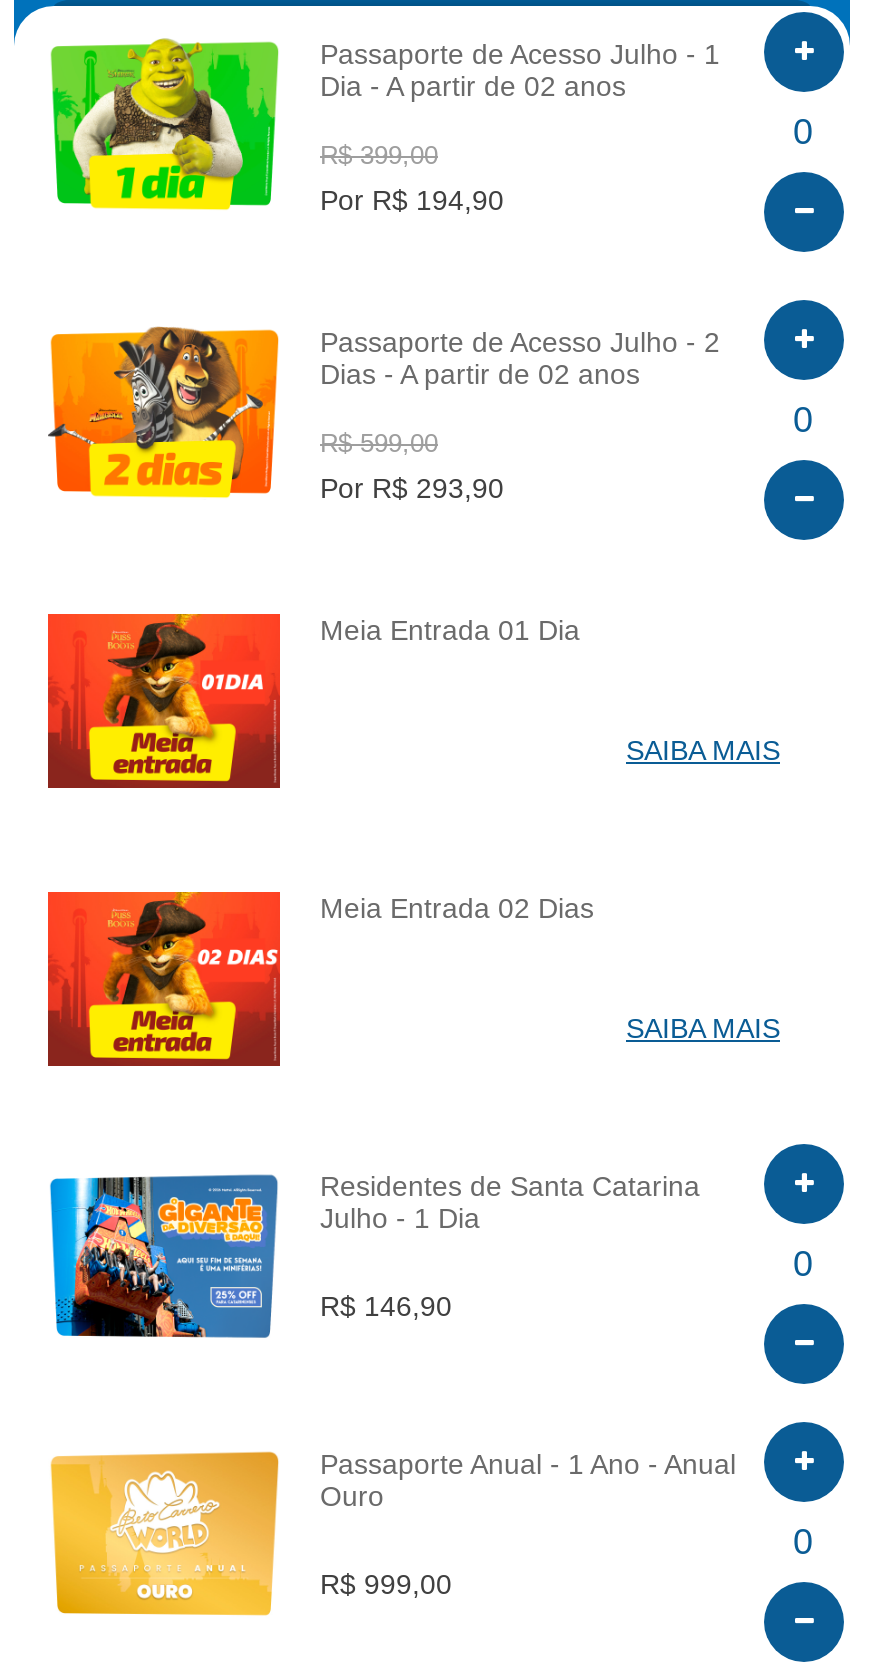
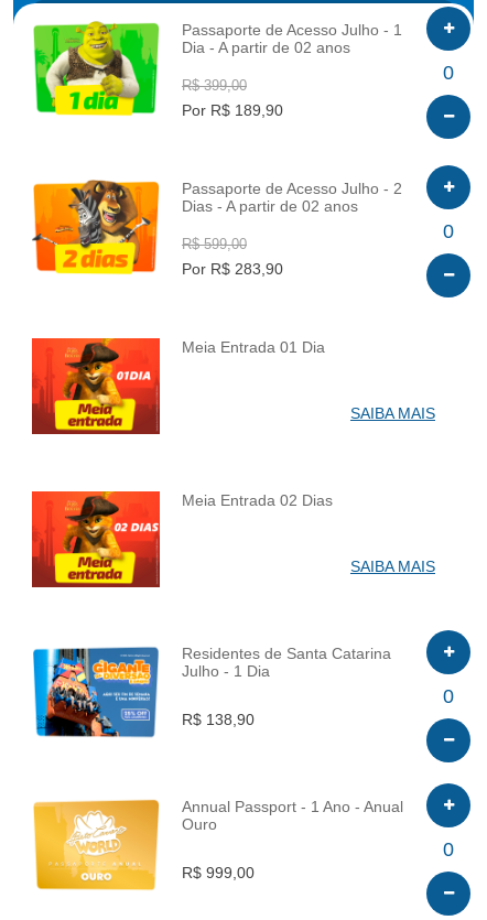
[320,184,504,216] Por R$ 194,90 -> [182,101,283,119] Por R$ 189,90
[320,472,504,504] Por R$ 293,90 -> [182,260,283,278] Por R$ 283,90
[320,1289,452,1321] R$ 146,90 -> [182,710,255,728] R$ 138,90
[320,1448,736,1480] Passaporte Anual - 1 Ano - Anual -> [182,798,403,815] Annual Passport - 1 Ano - Anual

